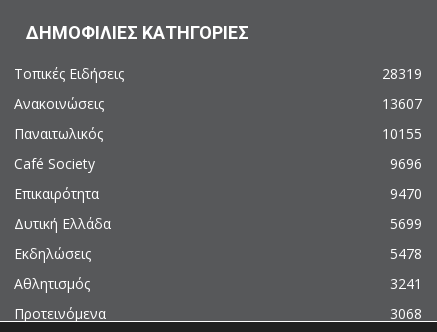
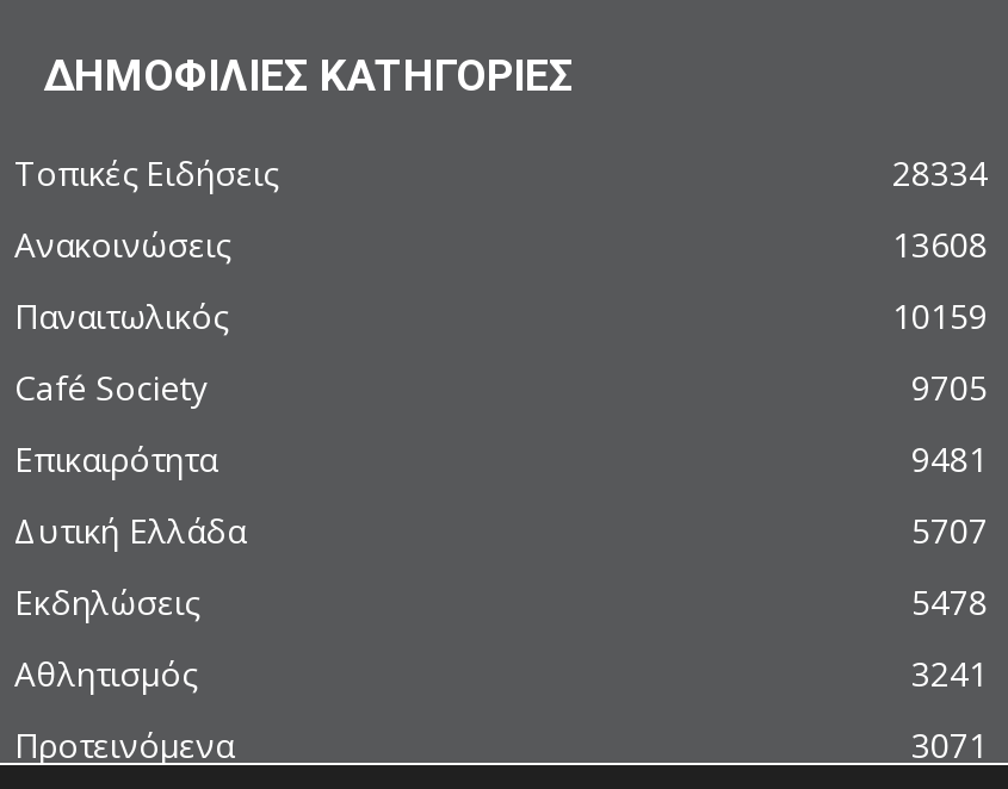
[382,64,422,83] 28319 -> [892,150,988,195] 28334
[382,94,422,113] 13607 -> [892,222,988,267] 13608
[382,124,422,143] 10155 -> [892,293,988,338] 10159
[390,154,422,173] 9696 -> [911,365,988,410] 9705
[390,184,422,203] 9470 -> [911,436,988,482] 9481
[390,214,422,233] 5699 -> [911,508,988,553] 5707
[390,304,422,323] 3068 -> [911,722,988,768] 3071

